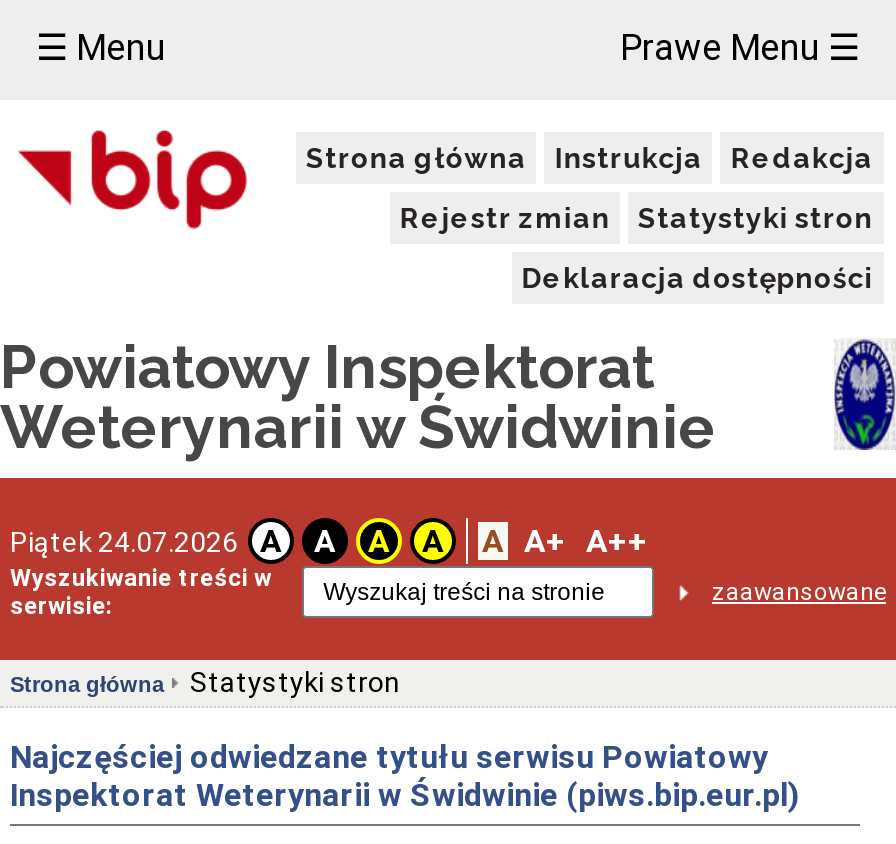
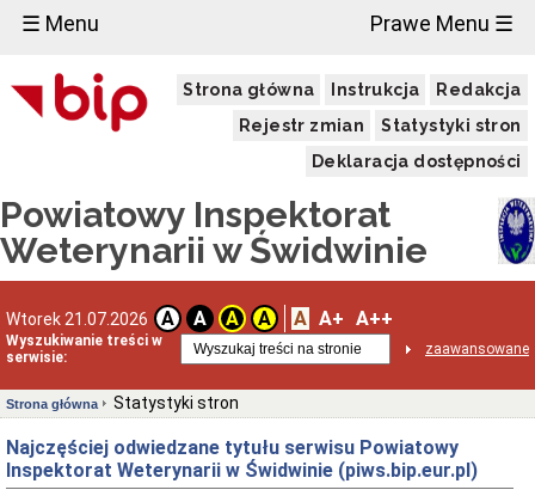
[10,525,238,557] Piątek 24.07.2026 -> [6,309,148,328] Wtorek 21.07.2026

